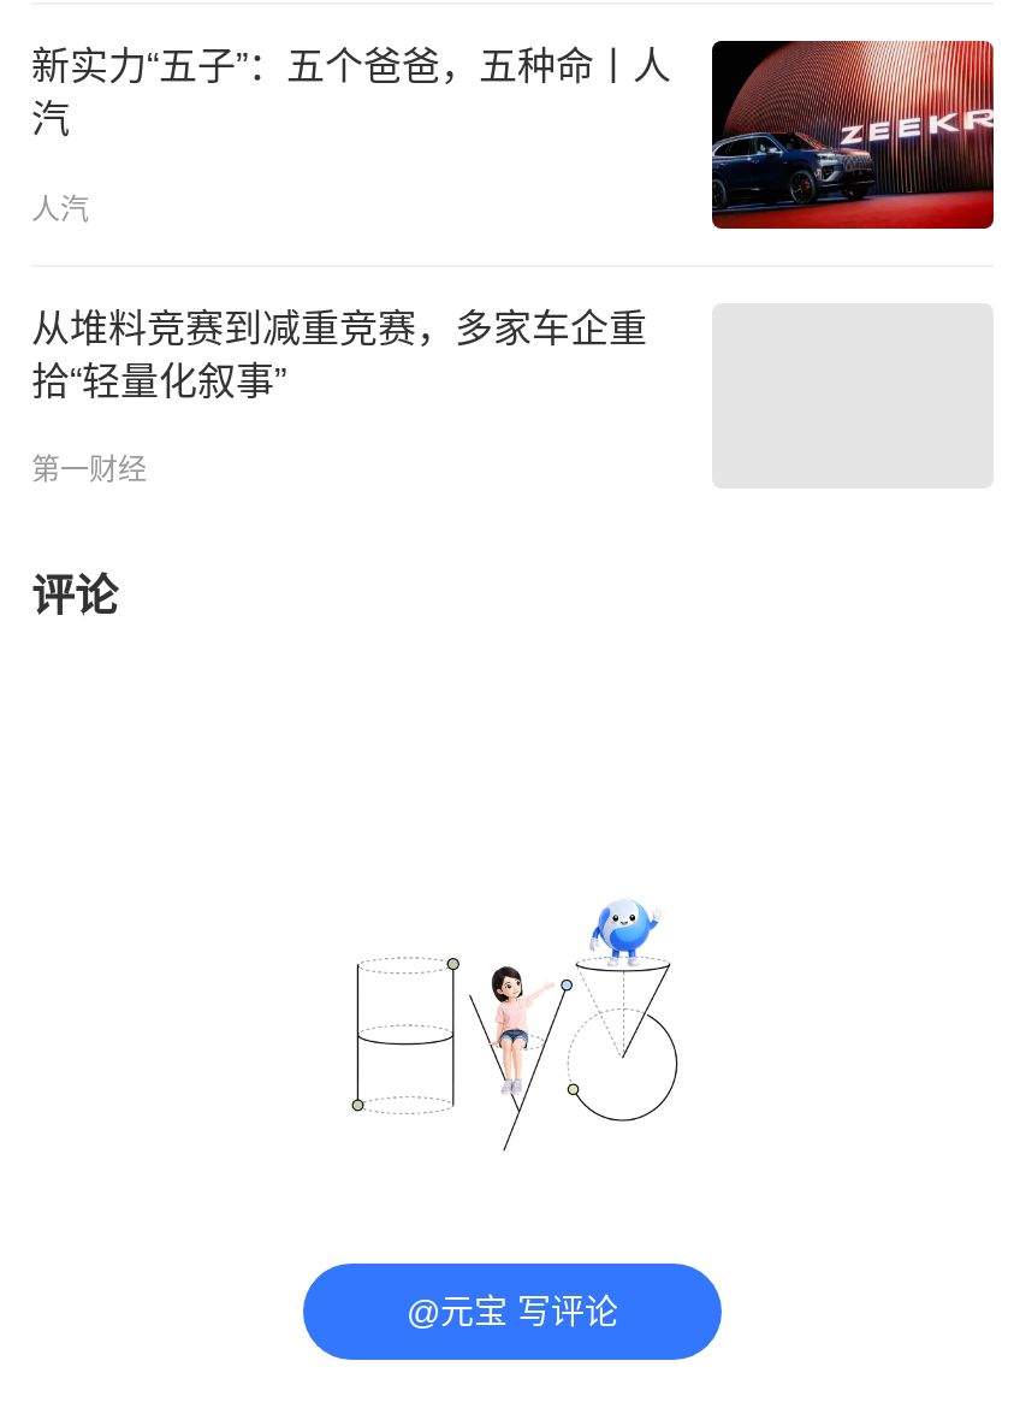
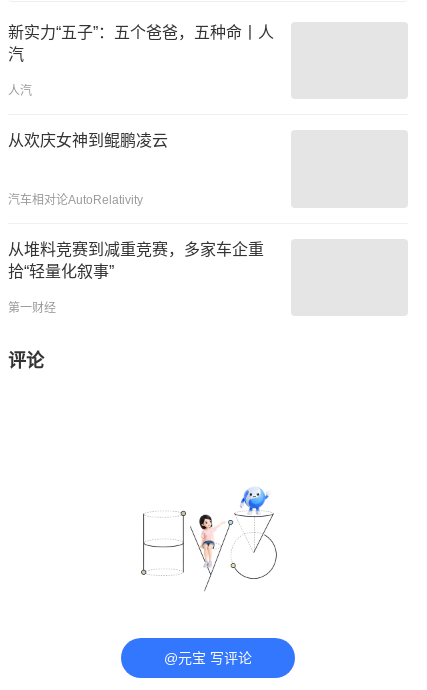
[710,37,996,232] [image] -> none
none -> [8,132,168,149] 从欢庆女神到鲲鹏凌云
none -> [8,193,143,207] 汽车相对论AutoRelativity

